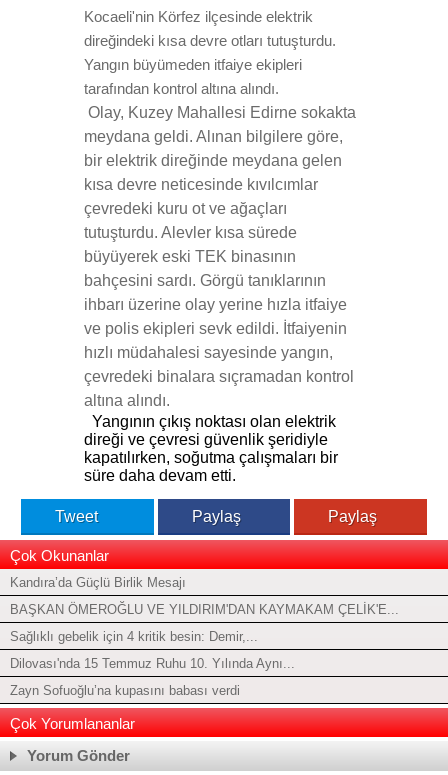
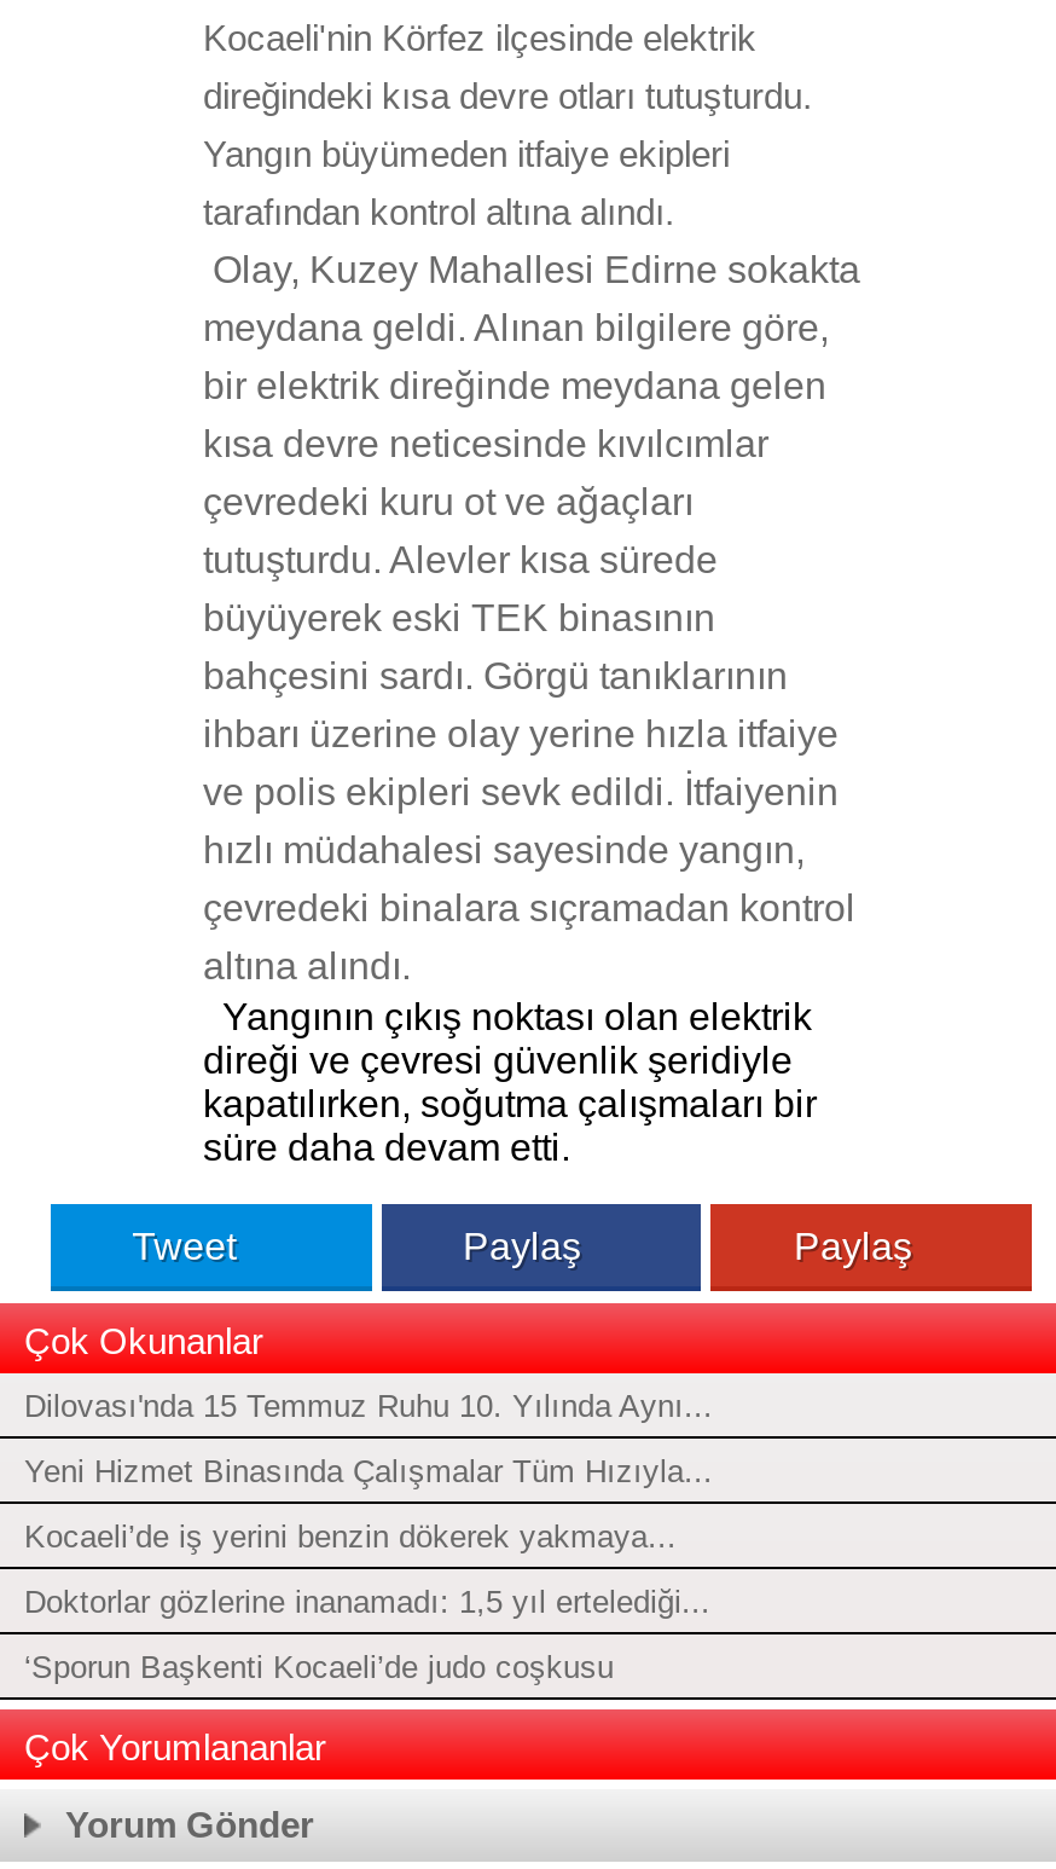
[10,575,399,644] Kandıra’da Güçlü Birlik Mesajı | BAŞKAN ÖMEROĞLU VE YILDIRIM'DAN KAYMAKAM ÇELİK'E... | Sağlıklı gebelik için 4 kritik besin: Demir,... -> none
moved [10,656,295,671] -> [24,1388,713,1424]: Dilovası'nda 15 Temmuz Ruhu 10. Yılında Aynı...
[10,683,240,698] Zayn Sofuoğlu’na kupasını babası verdi -> [24,1453,713,1685] Yeni Hizmet Binasında Çalışmalar Tüm Hızıyla... | Kocaeli’de iş yerini benzin dökerek yakmaya... | Doktorlar gözlerine inanamadı: 1,5 yıl ertelediği... | ‘Sporun Başkenti Kocaeli’de judo coşkusu

